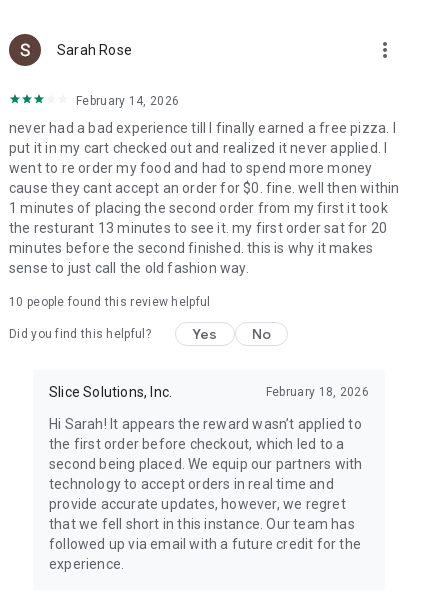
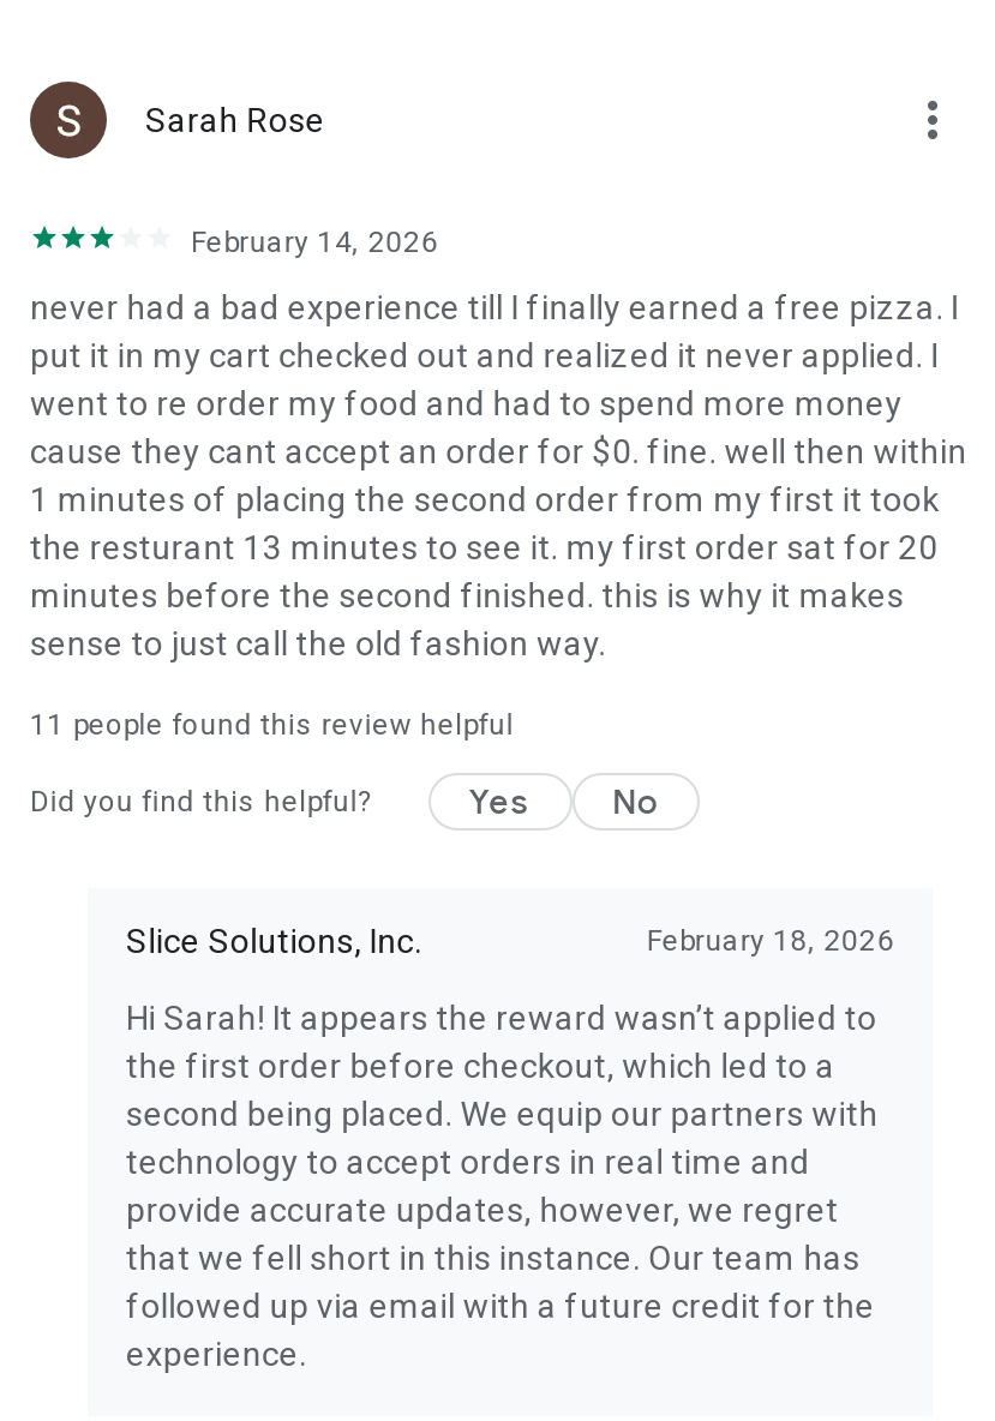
[9,295,210,309] 10 people found this review helpful -> [30,708,514,742] 11 people found this review helpful

